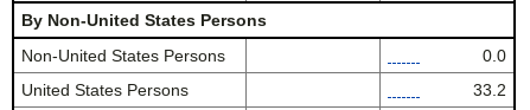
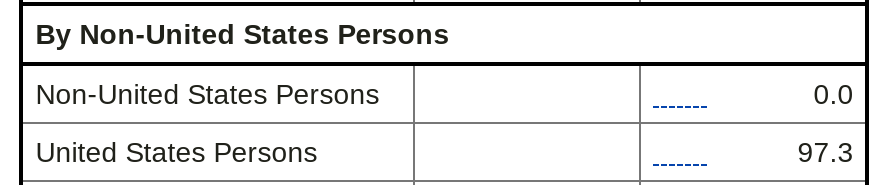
[473,80,507,99] 33.2 -> [797,136,853,168] 97.3

